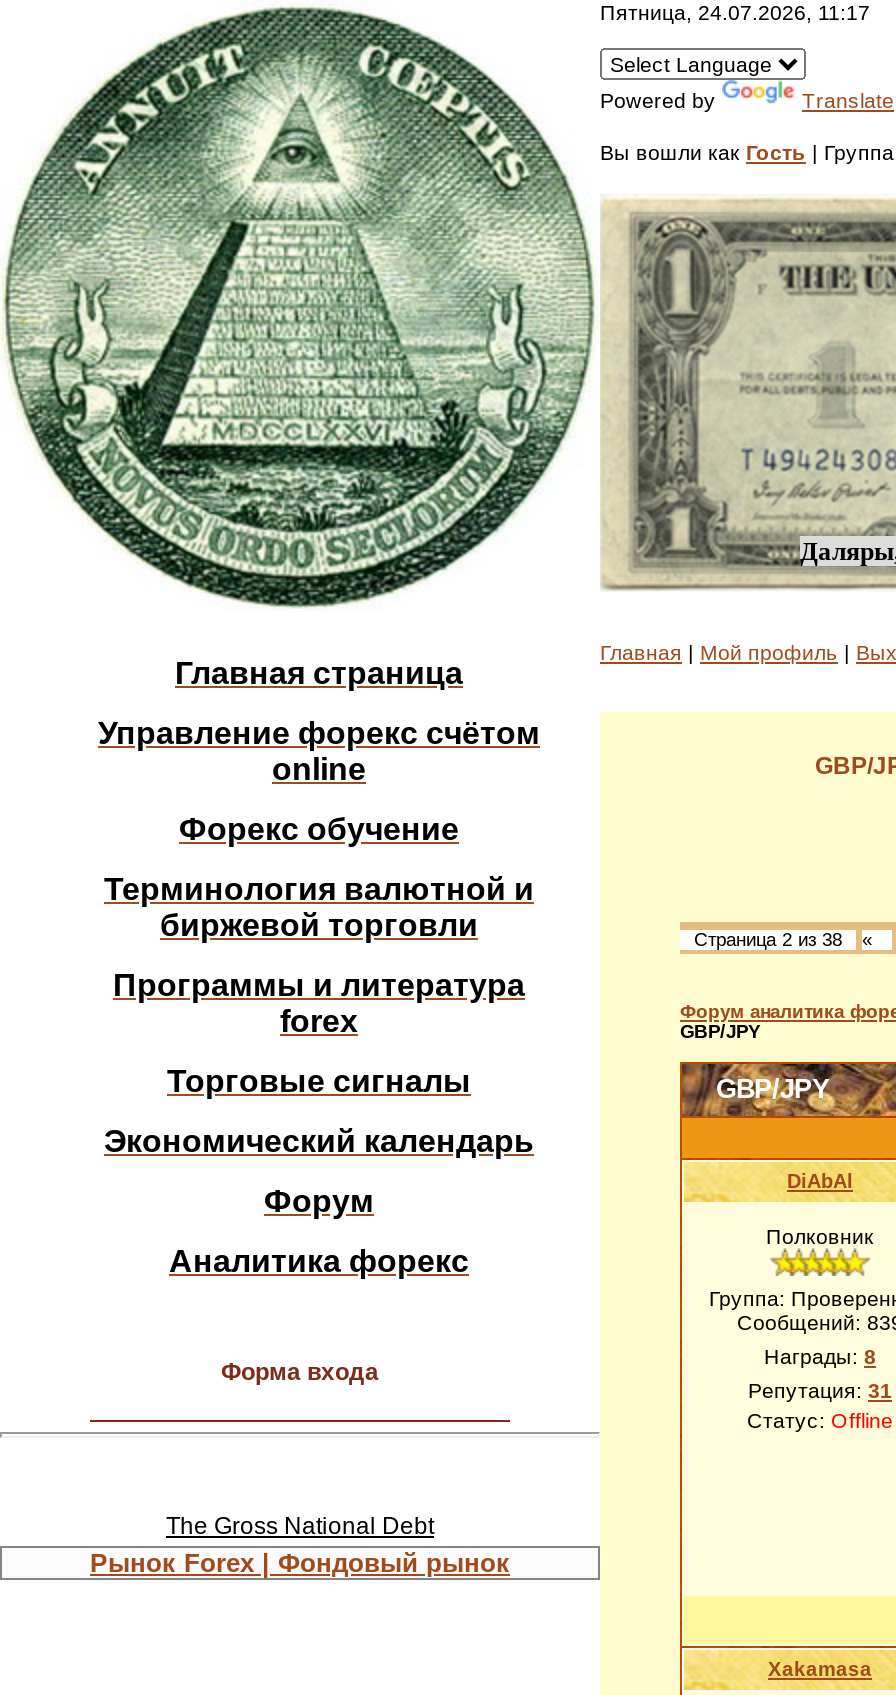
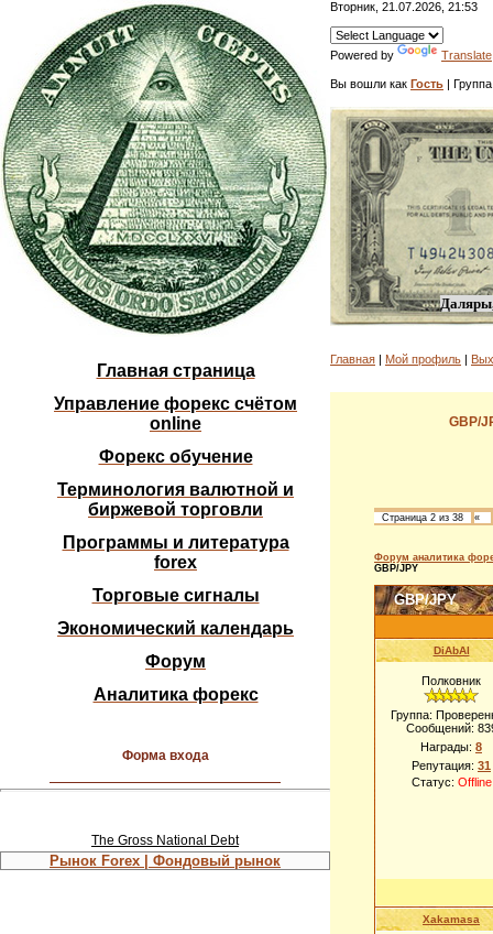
[600,0,870,24] Пятница, 24.07.2026, 11:17 -> [330,0,478,13] Вторник, 21.07.2026, 21:53

